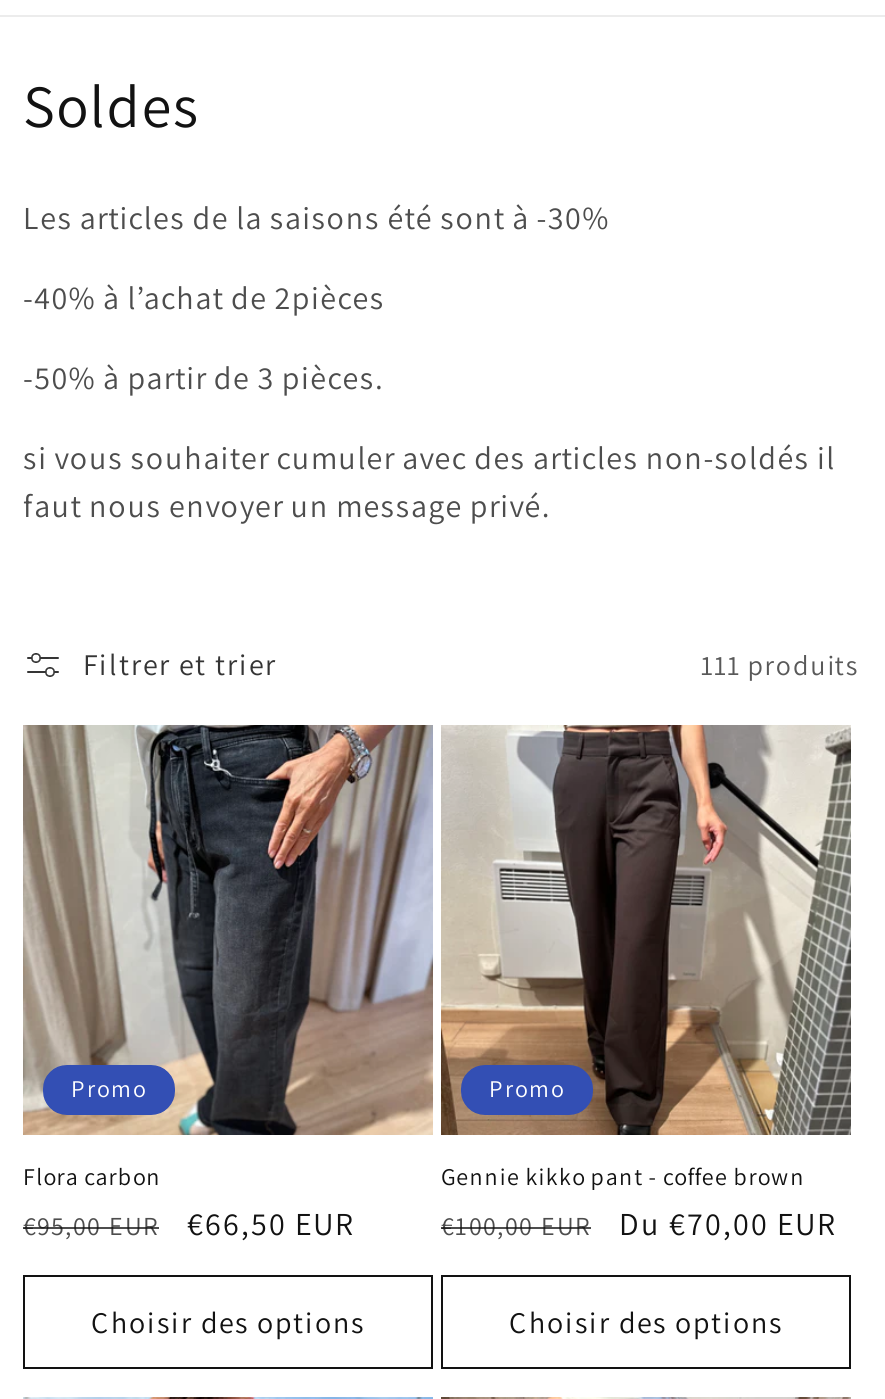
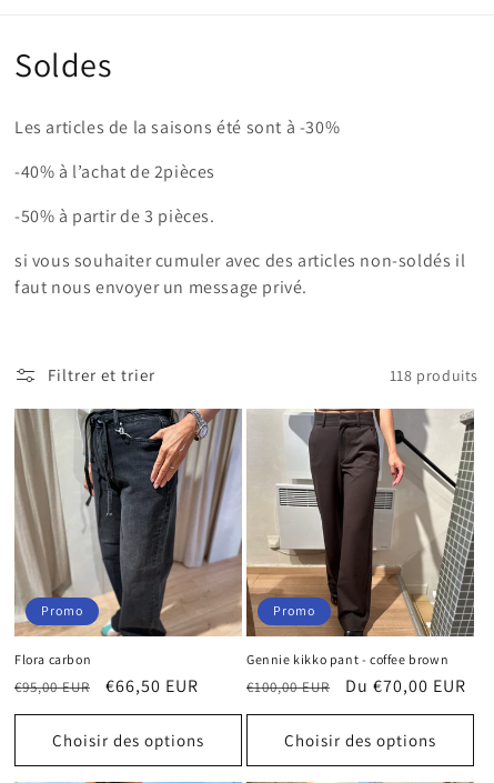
[701,646,859,682] 111 produits -> [389,365,478,385] 118 produits

